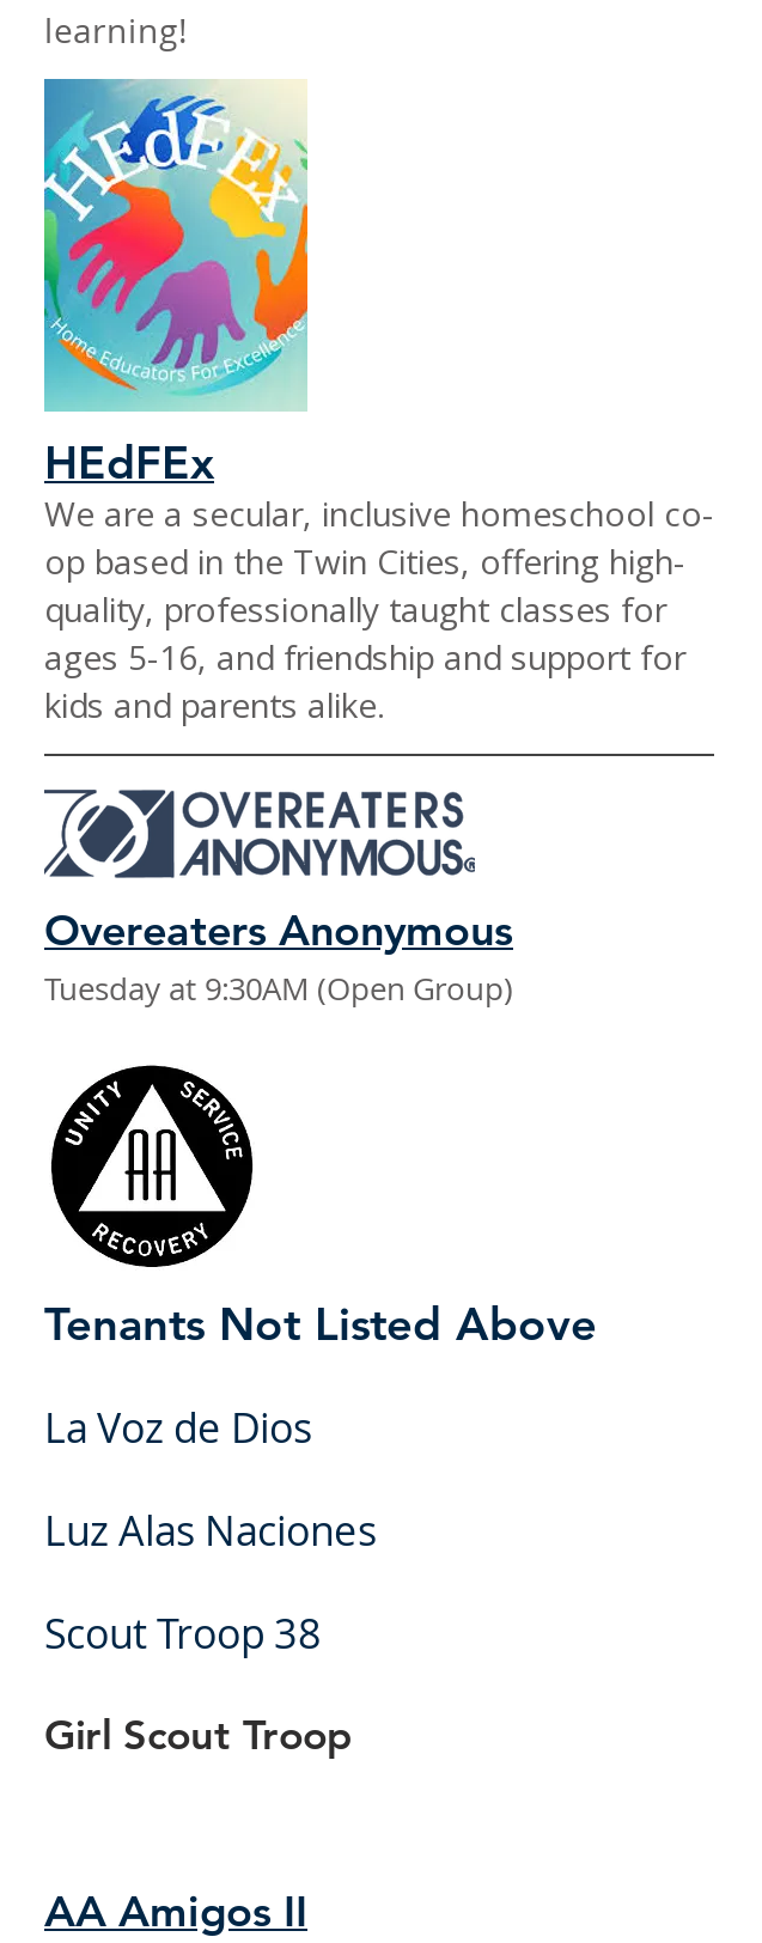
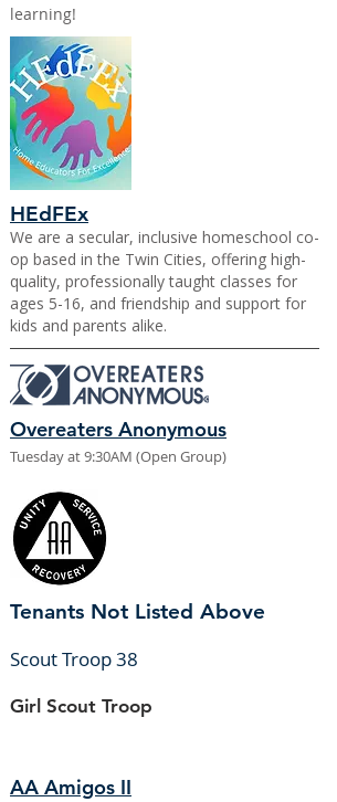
[44,1400,377,1558] La Voz de Dios | Luz Alas Naciones -> none

